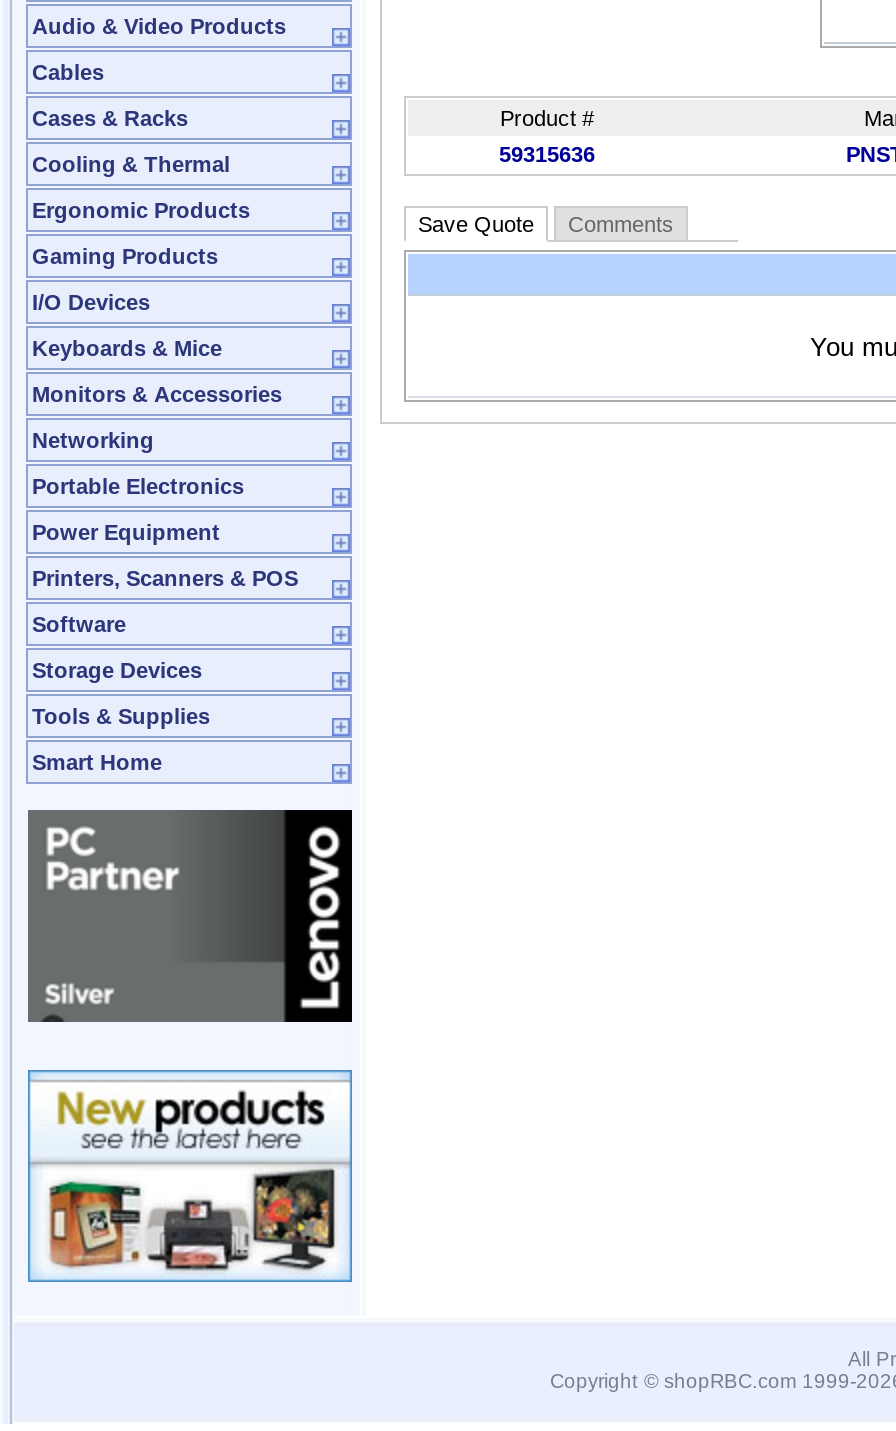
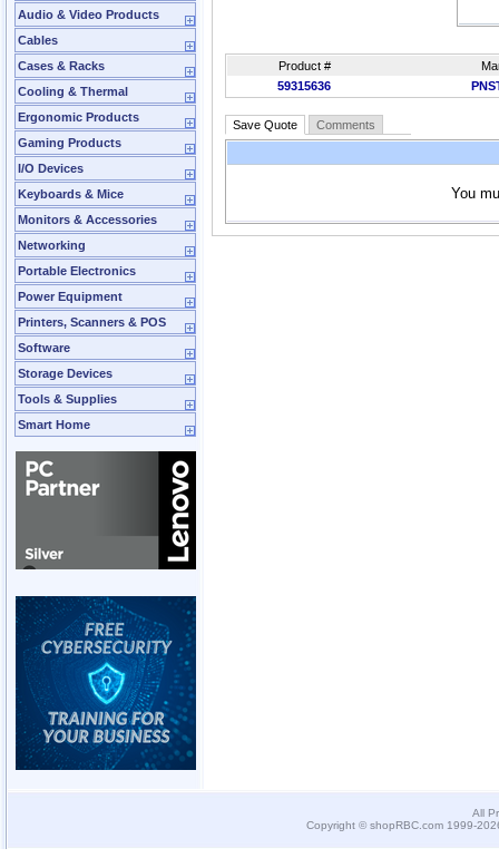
[28,1070,350,1282] [image] -> [14,595,197,771] [image]

